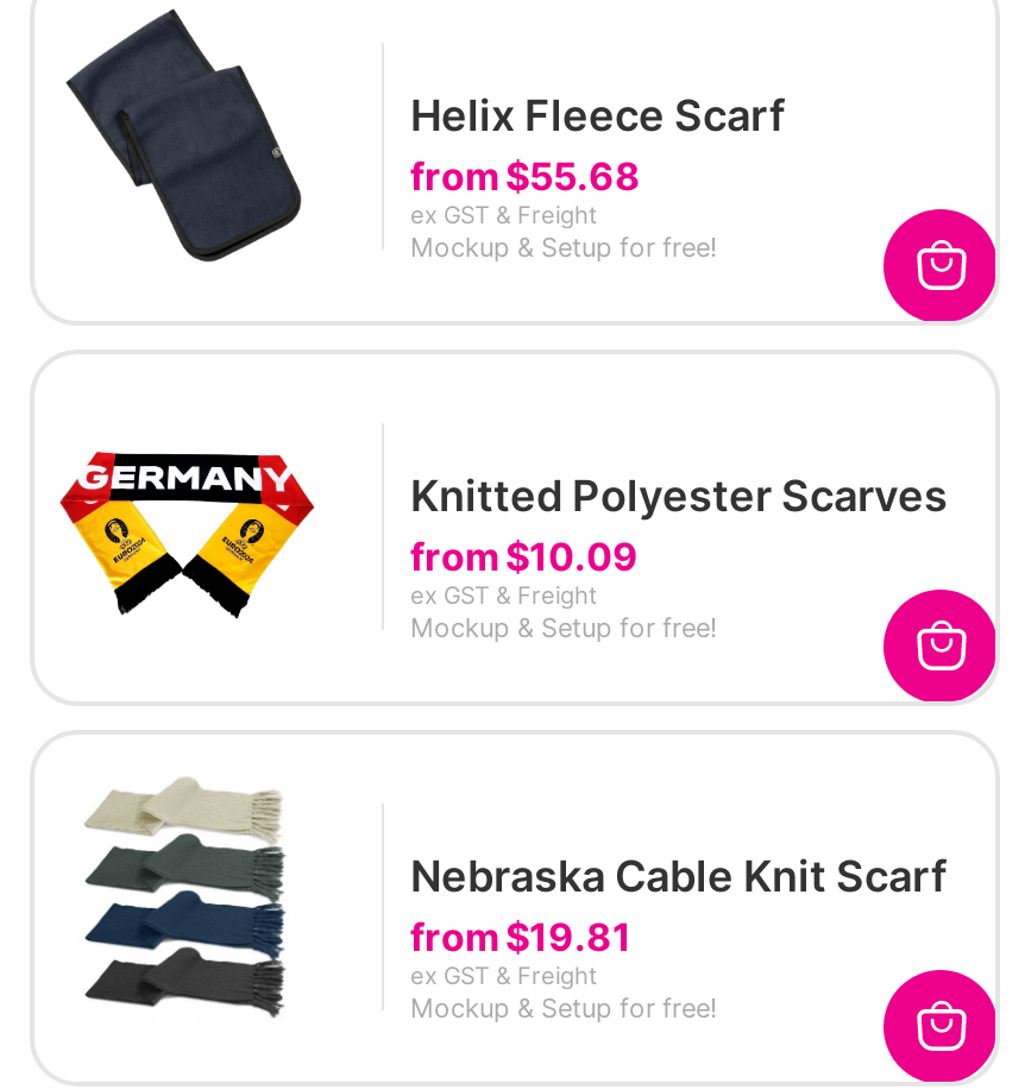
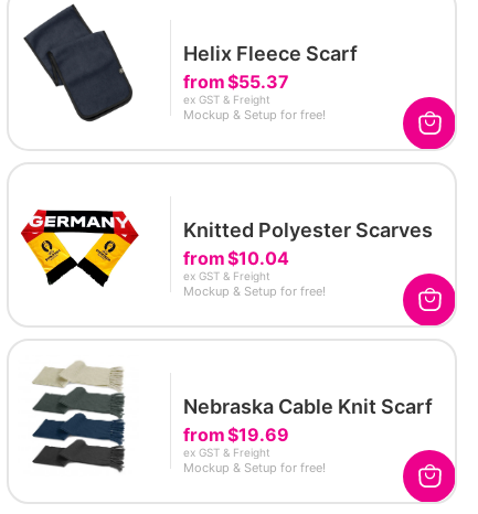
[410,152,641,200] from $55.68 -> [183,71,289,93] from $55.37
[410,533,639,580] from $10.09 -> [183,247,289,269] from $10.04
[410,913,631,961] from $19.81 -> [183,424,289,446] from $19.69

